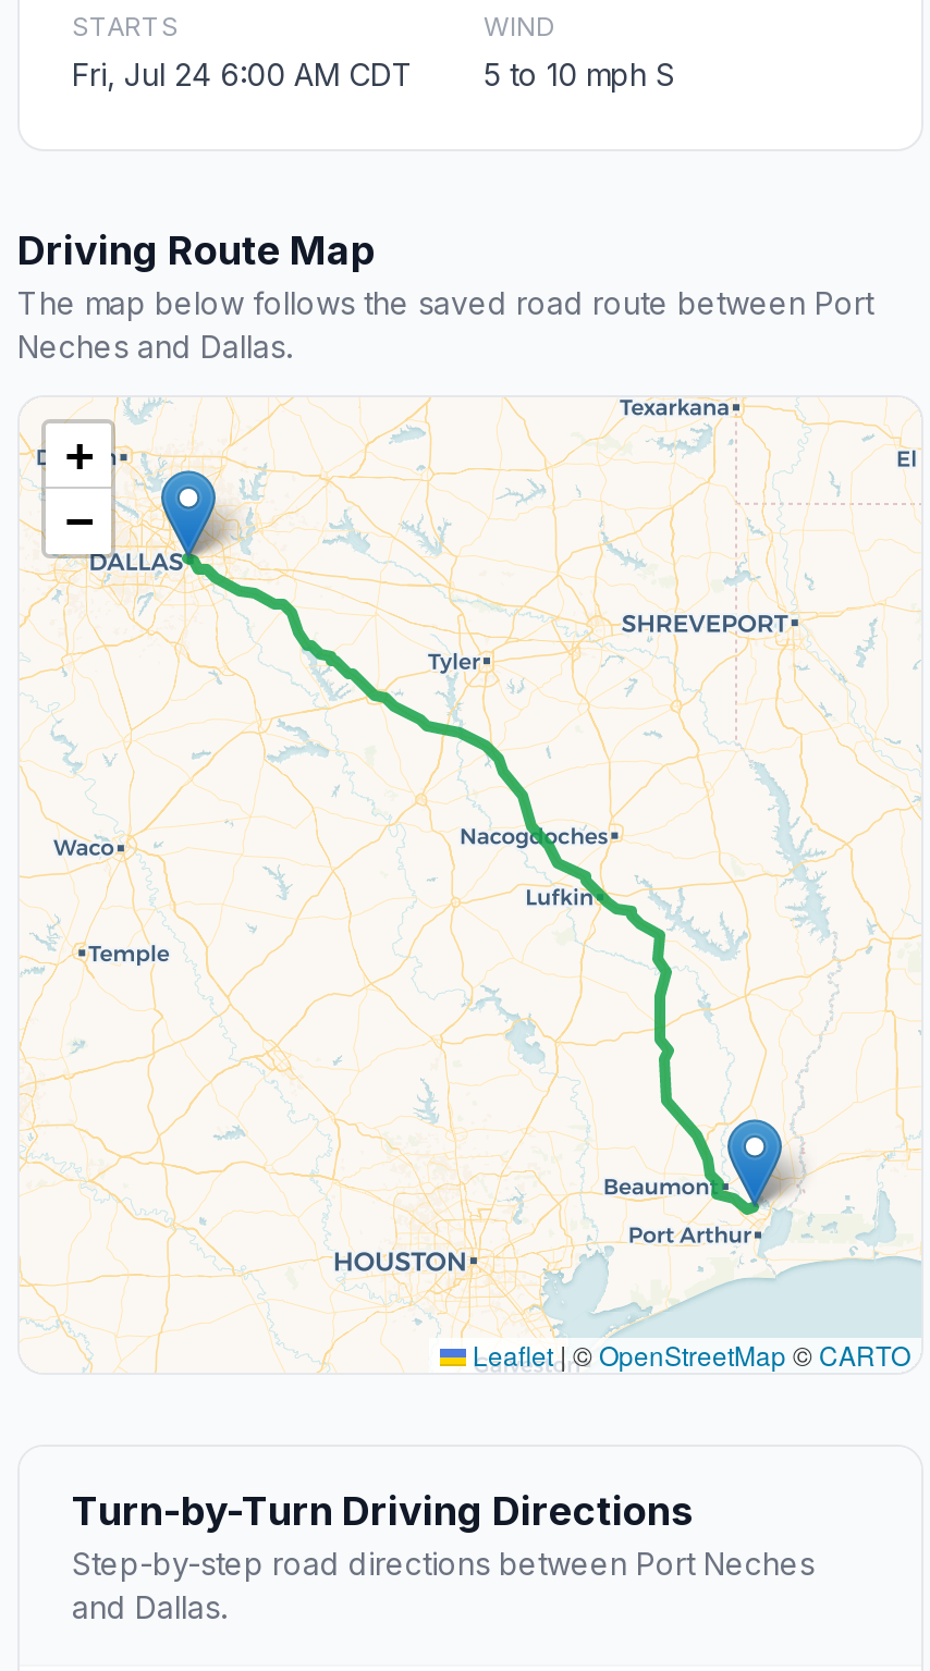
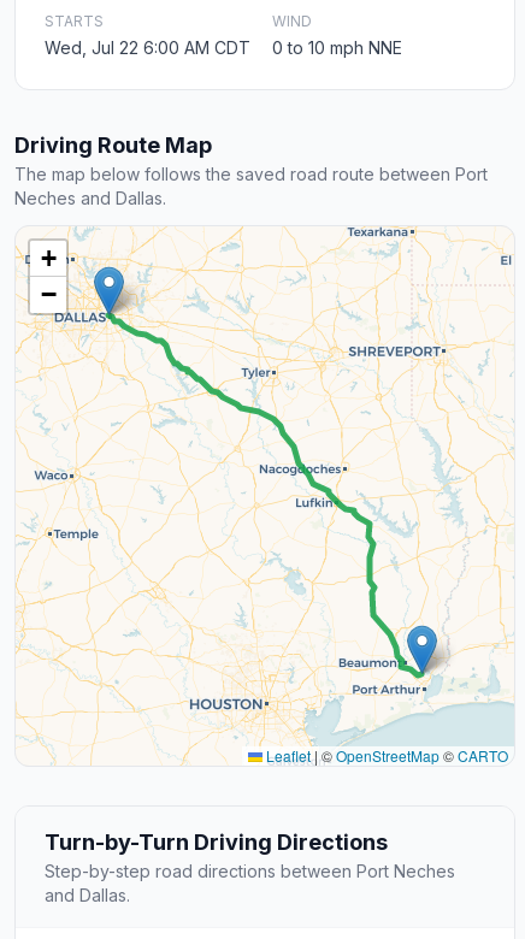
[72,56,414,93] Fri, Jul 24 6:00 AM CDT -> [45,38,250,58] Wed, Jul 22 6:00 AM CDT
[484,56,675,93] 5 to 10 mph S -> [272,38,402,58] 0 to 10 mph NNE

